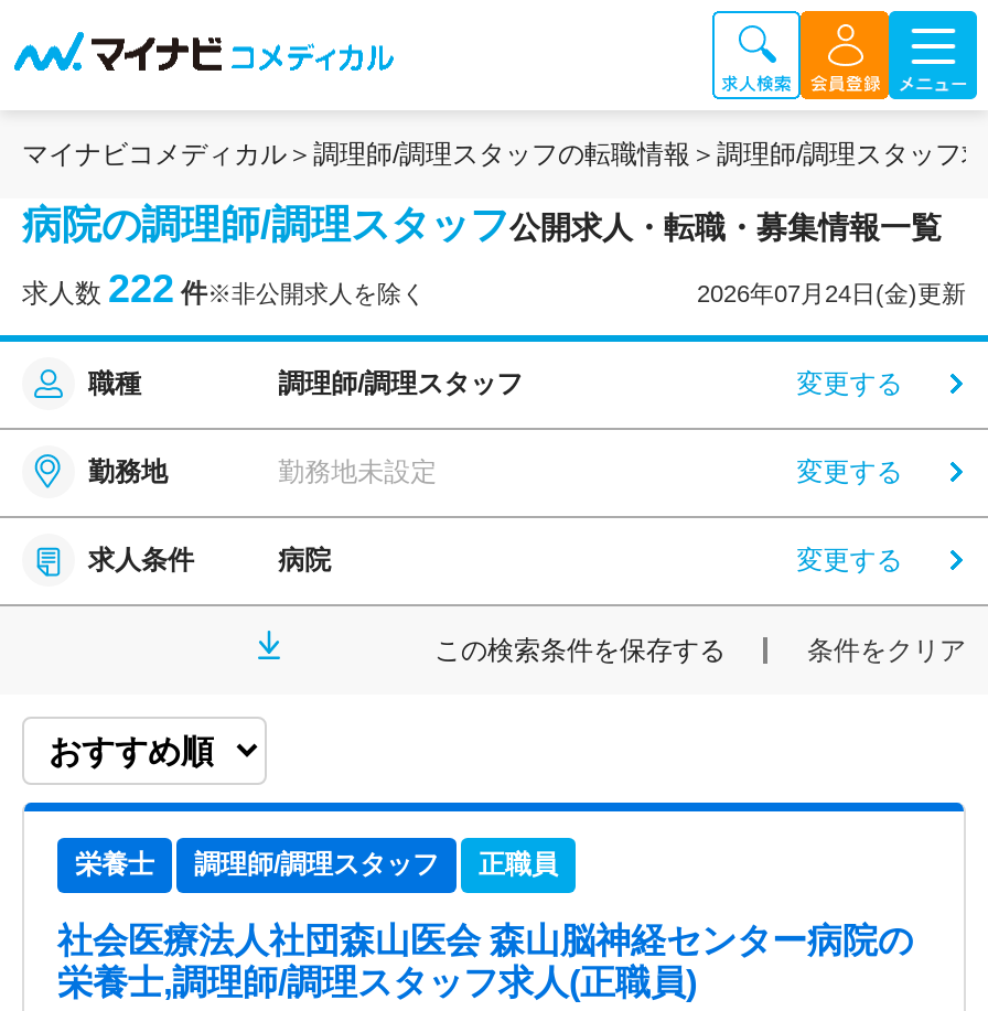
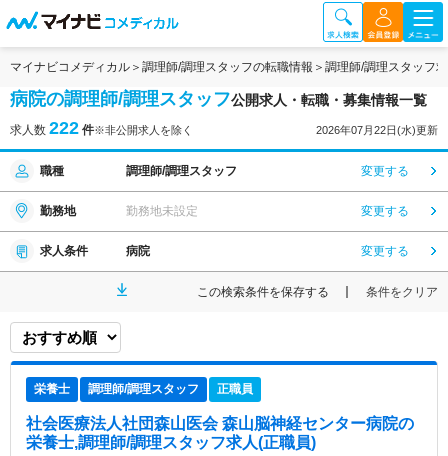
[697,281,966,307] 2026年07月24日(金)更新 -> [316,124,438,136] 2026年07月22日(水)更新

